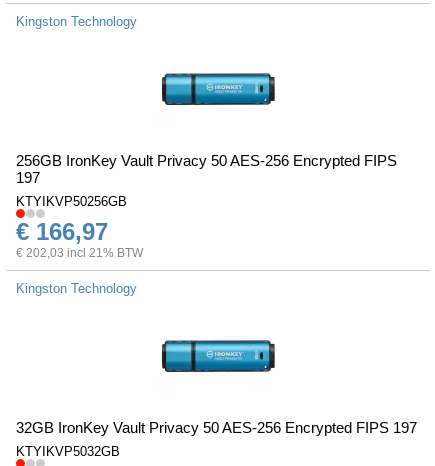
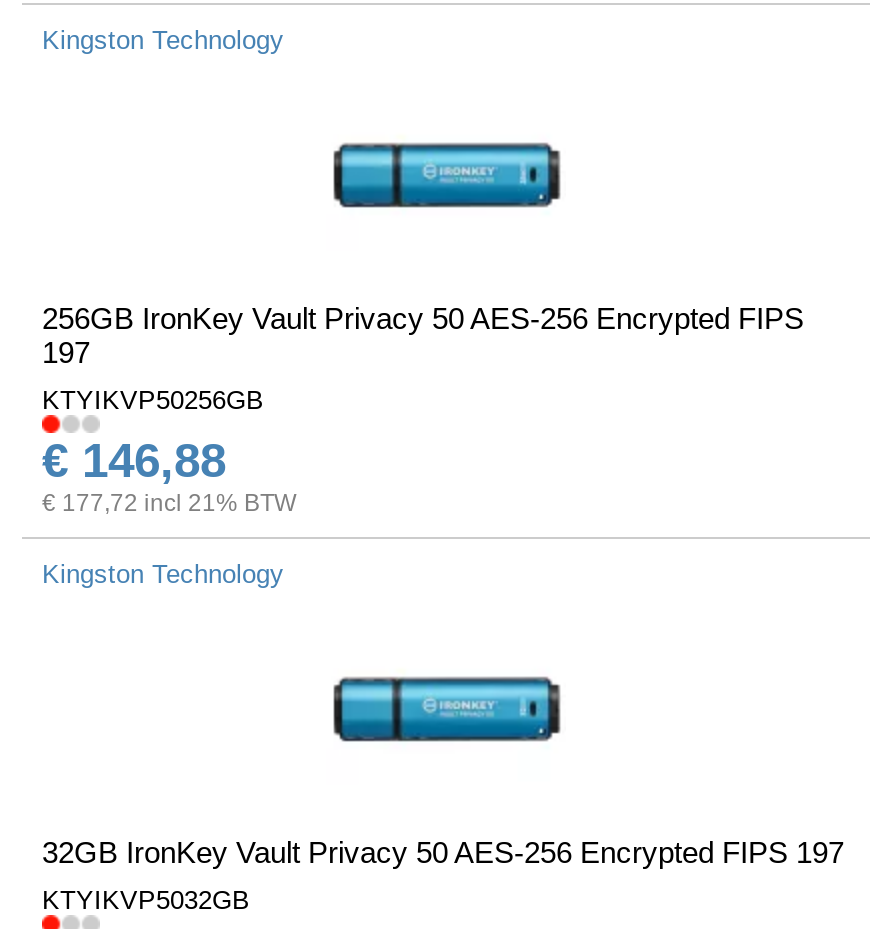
[16,218,108,245] € 166,97 -> [42,433,226,487] € 146,88
[16,246,143,260] € 202,03 incl 21% BTW -> [42,489,296,517] € 177,72 incl 21% BTW

